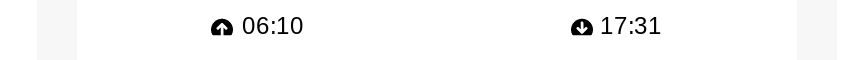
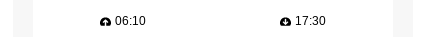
[600,13,662,41] 17:31 -> [294,14,325,28] 17:30

